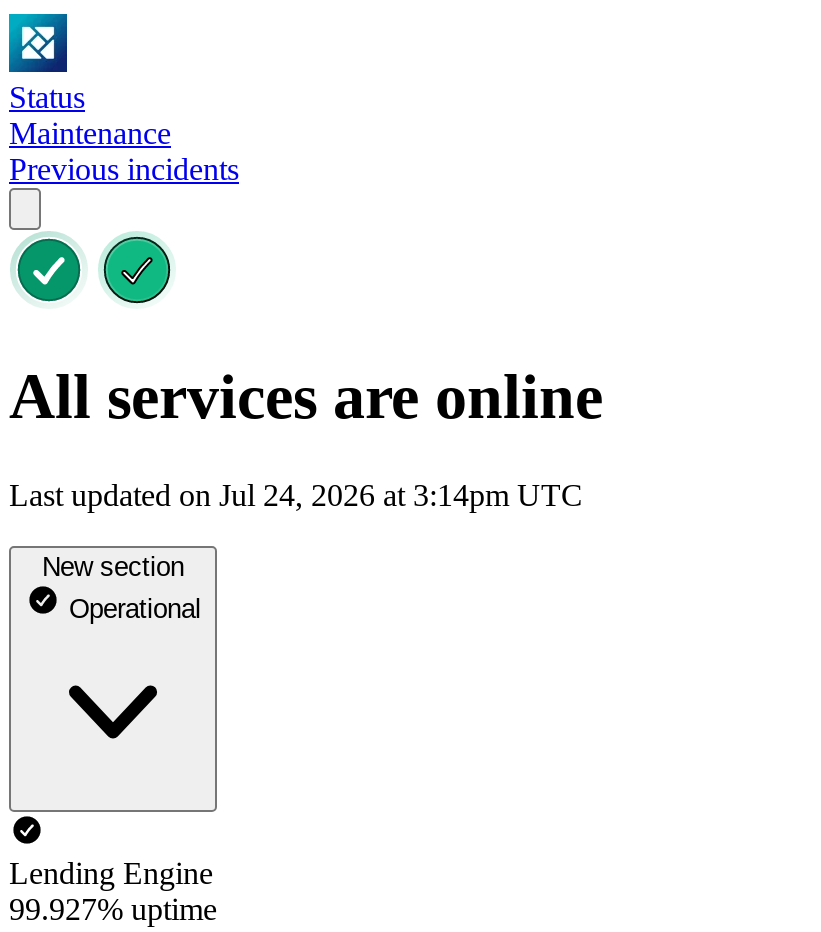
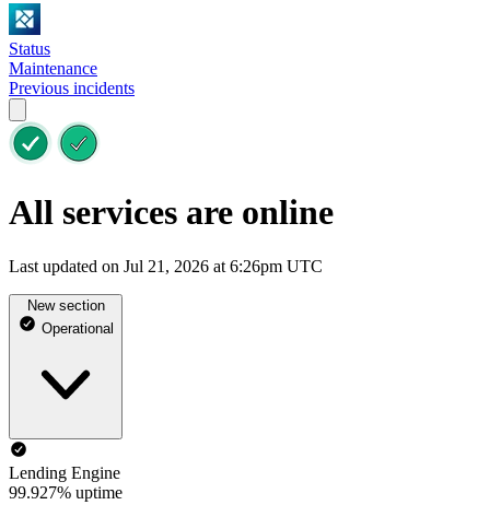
[9,478,583,512] Last updated on Jul 24, 2026 at 3:14pm UTC -> [9,257,323,275] Last updated on Jul 21, 2026 at 6:26pm UTC

